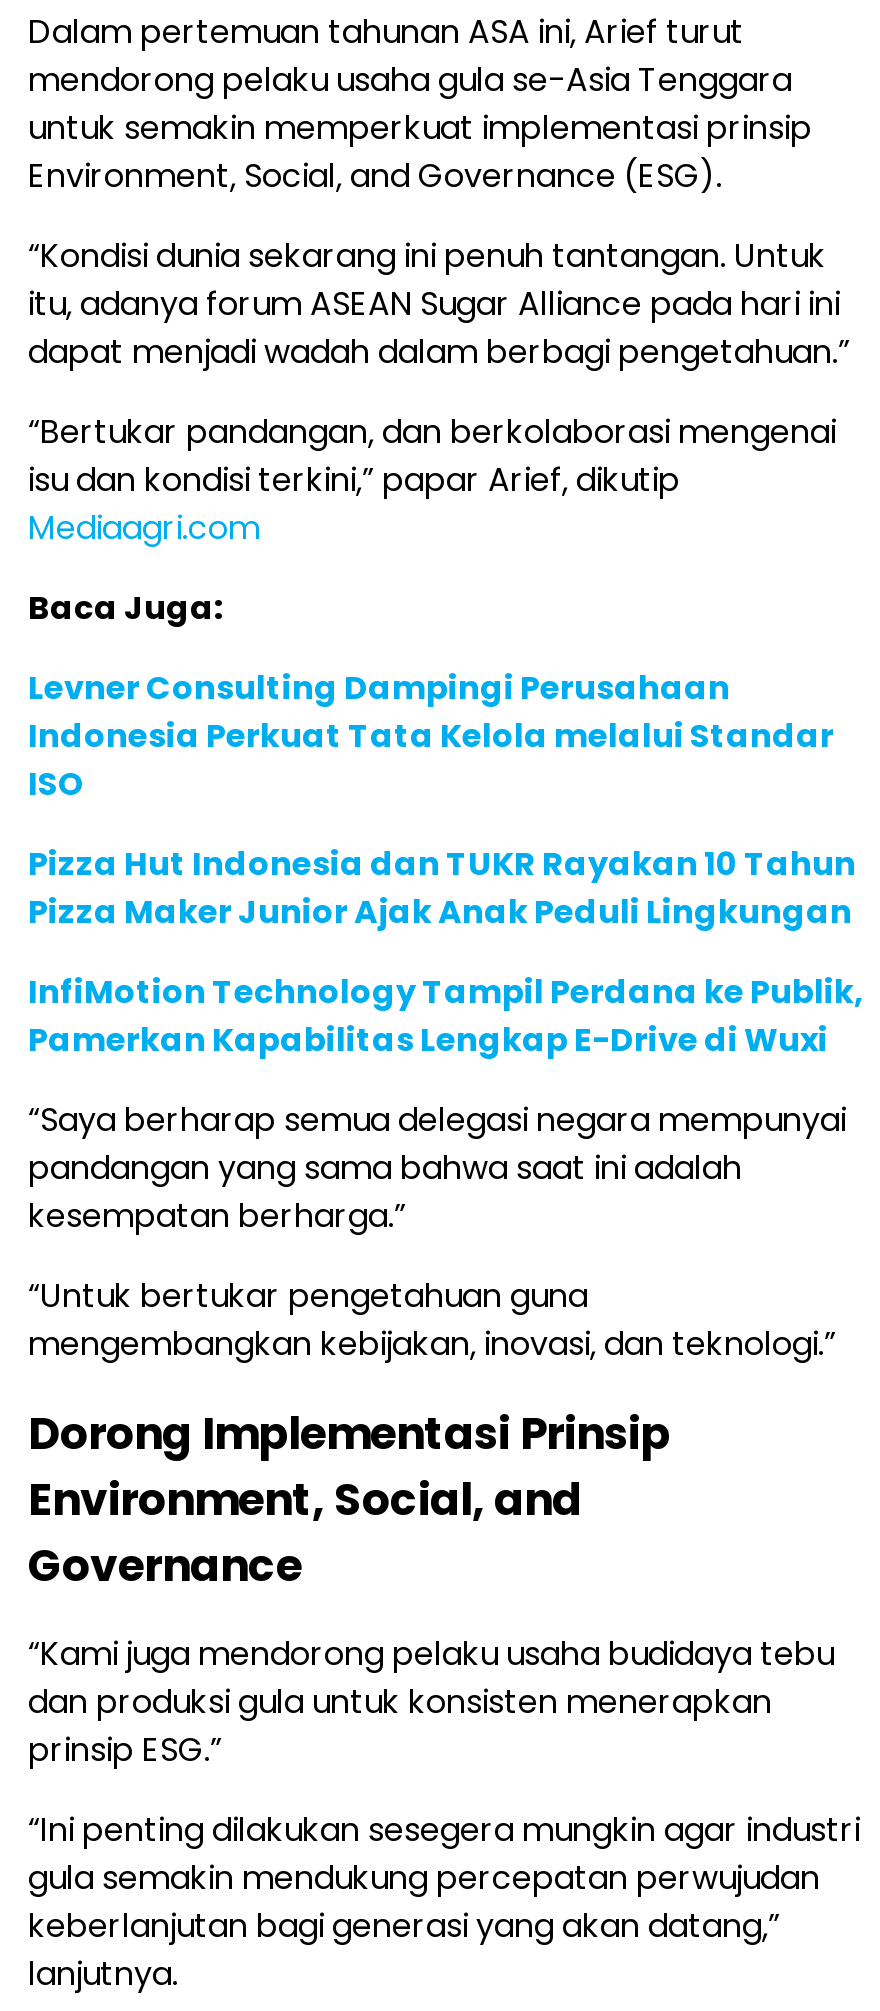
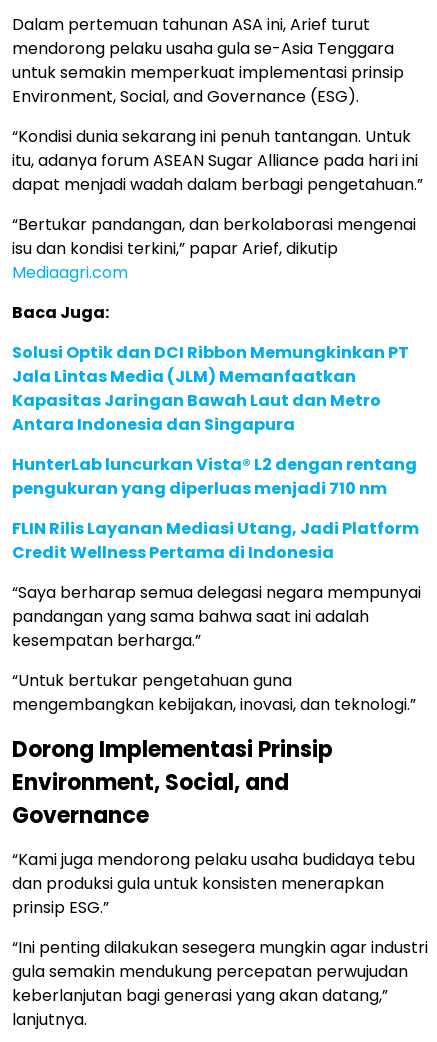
[28,666,834,808] Levner Consulting Dampingi Perusahaan | Indonesia Perkuat Tata Kelola melalui Standar | ISO -> [12,340,409,435] Solusi Optik dan DCI Ribbon Memungkinkan PT | Jala Lintas Media (JLM) Memanfaatkan | Kapasitas Jaringan Bawah Laut dan Metro | Antara Indonesia dan Singapura
[28,842,856,936] Pizza Hut Indonesia dan TUKR Rayakan 10 Tahun | Pizza Maker Junior Ajak Anak Peduli Lingkungan -> [12,452,417,499] HunterLab luncurkan Vista® L2 dengan rentang | pengukuran yang diperluas menjadi 710 nm
[28,970,864,1064] InfiMotion Technology Tampil Perdana ke Publik, | Pamerkan Kapabilitas Lengkap E-Drive di Wuxi -> [12,516,419,563] FLIN Rilis Layanan Mediasi Utang, Jadi Platform | Credit Wellness Pertama di Indonesia

